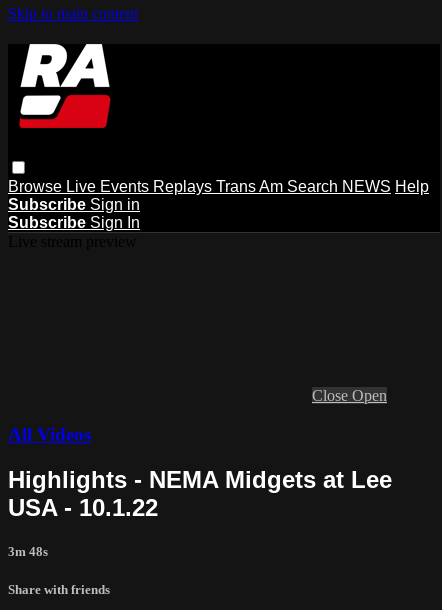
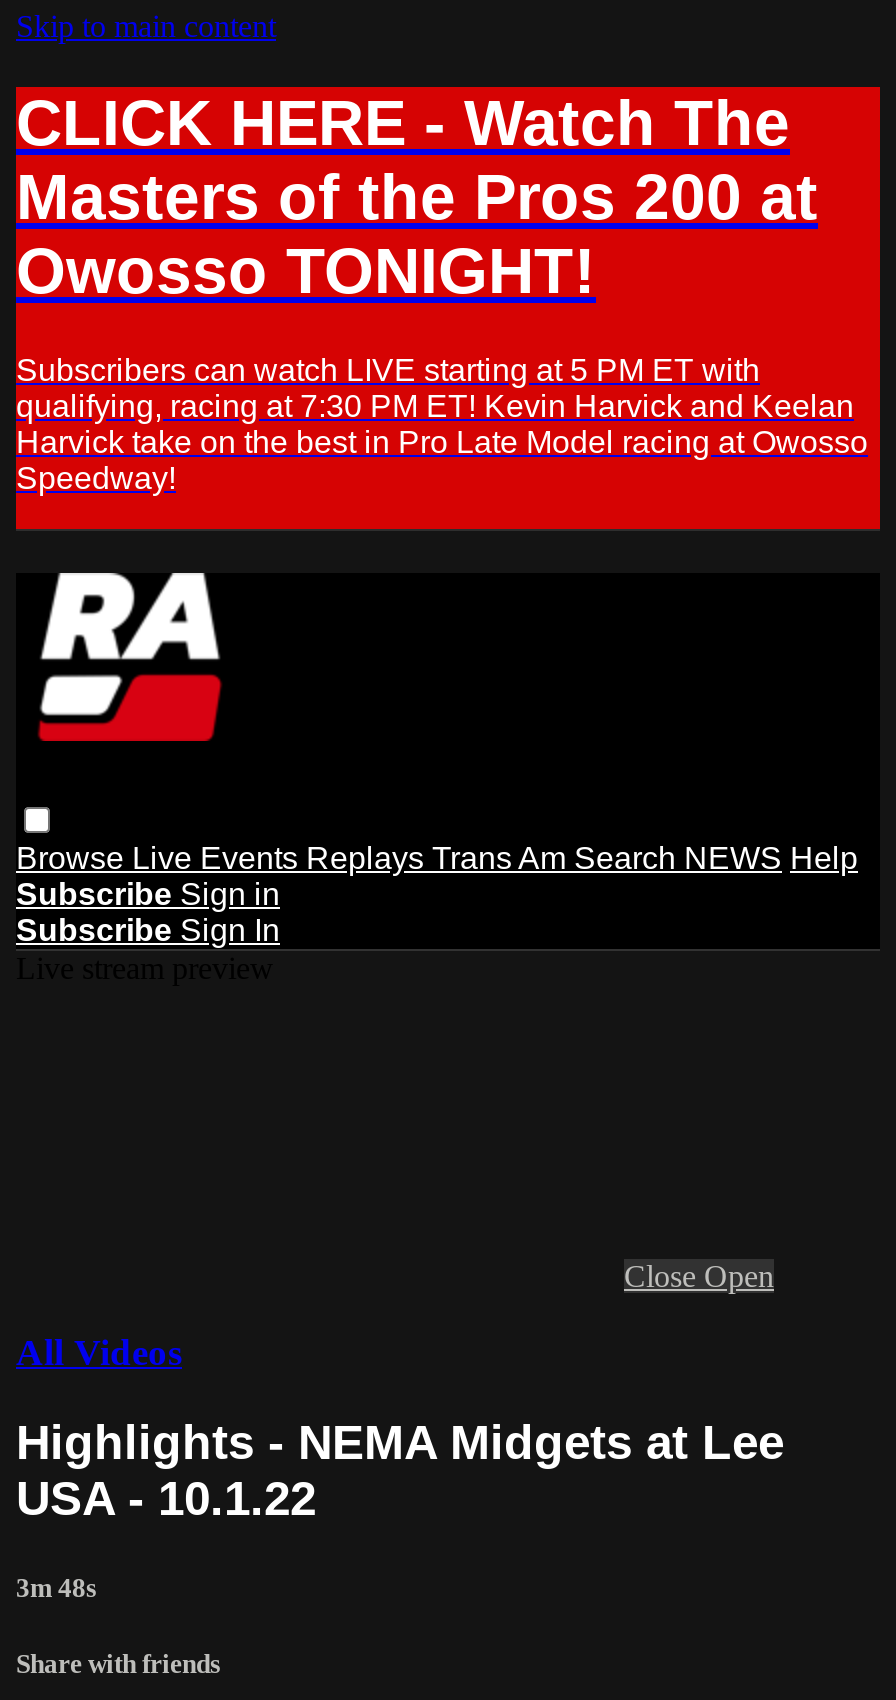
none -> [14,85,882,495] [image] | CLICK HERE - Watch The | Masters of the Pros 200 at | Owosso TONIGHT! | Subscribers can watch LIVE starting at 5 PM ET with | qualifying, racing at 7:30 PM ET! Kevin Harvick and Keelan | Harvick take on the best in Pro Late Model racing at Owosso | Speedway!

